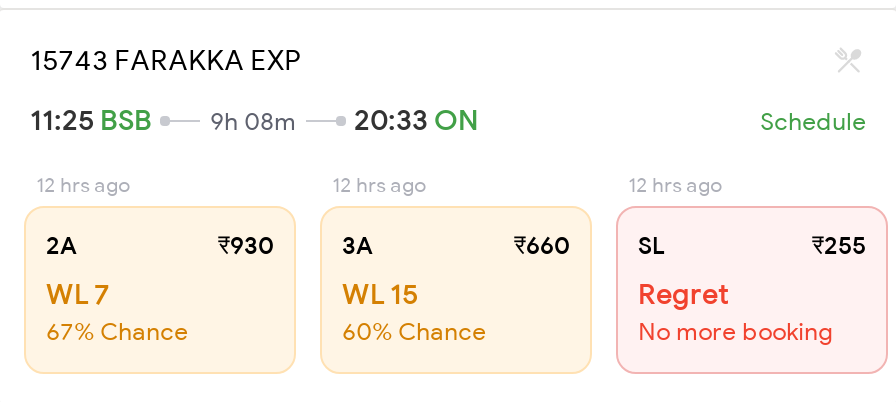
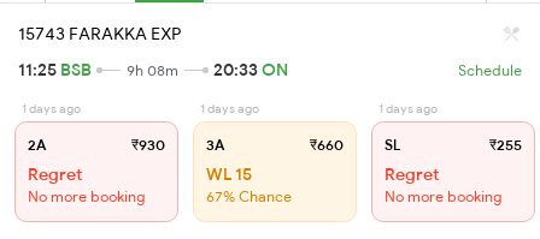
[36,172,130,198] 12 hrs ago -> [22,101,81,116] 1 days ago
[332,172,426,198] 12 hrs ago -> [200,101,259,116] 1 days ago
[628,172,722,198] 12 hrs ago -> [378,101,438,116] 1 days ago
[46,276,188,346] WL 7 | 67% Chance -> [28,163,145,205] Regret | No more booking
[342,316,486,346] 60% Chance -> [206,187,292,205] 67% Chance

